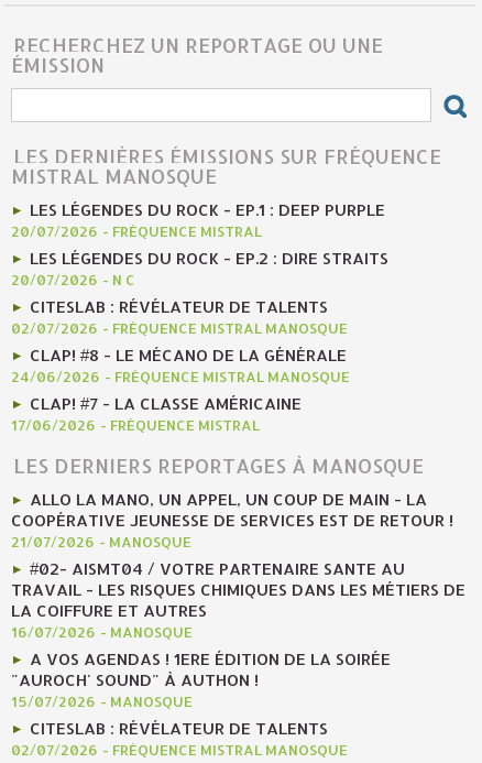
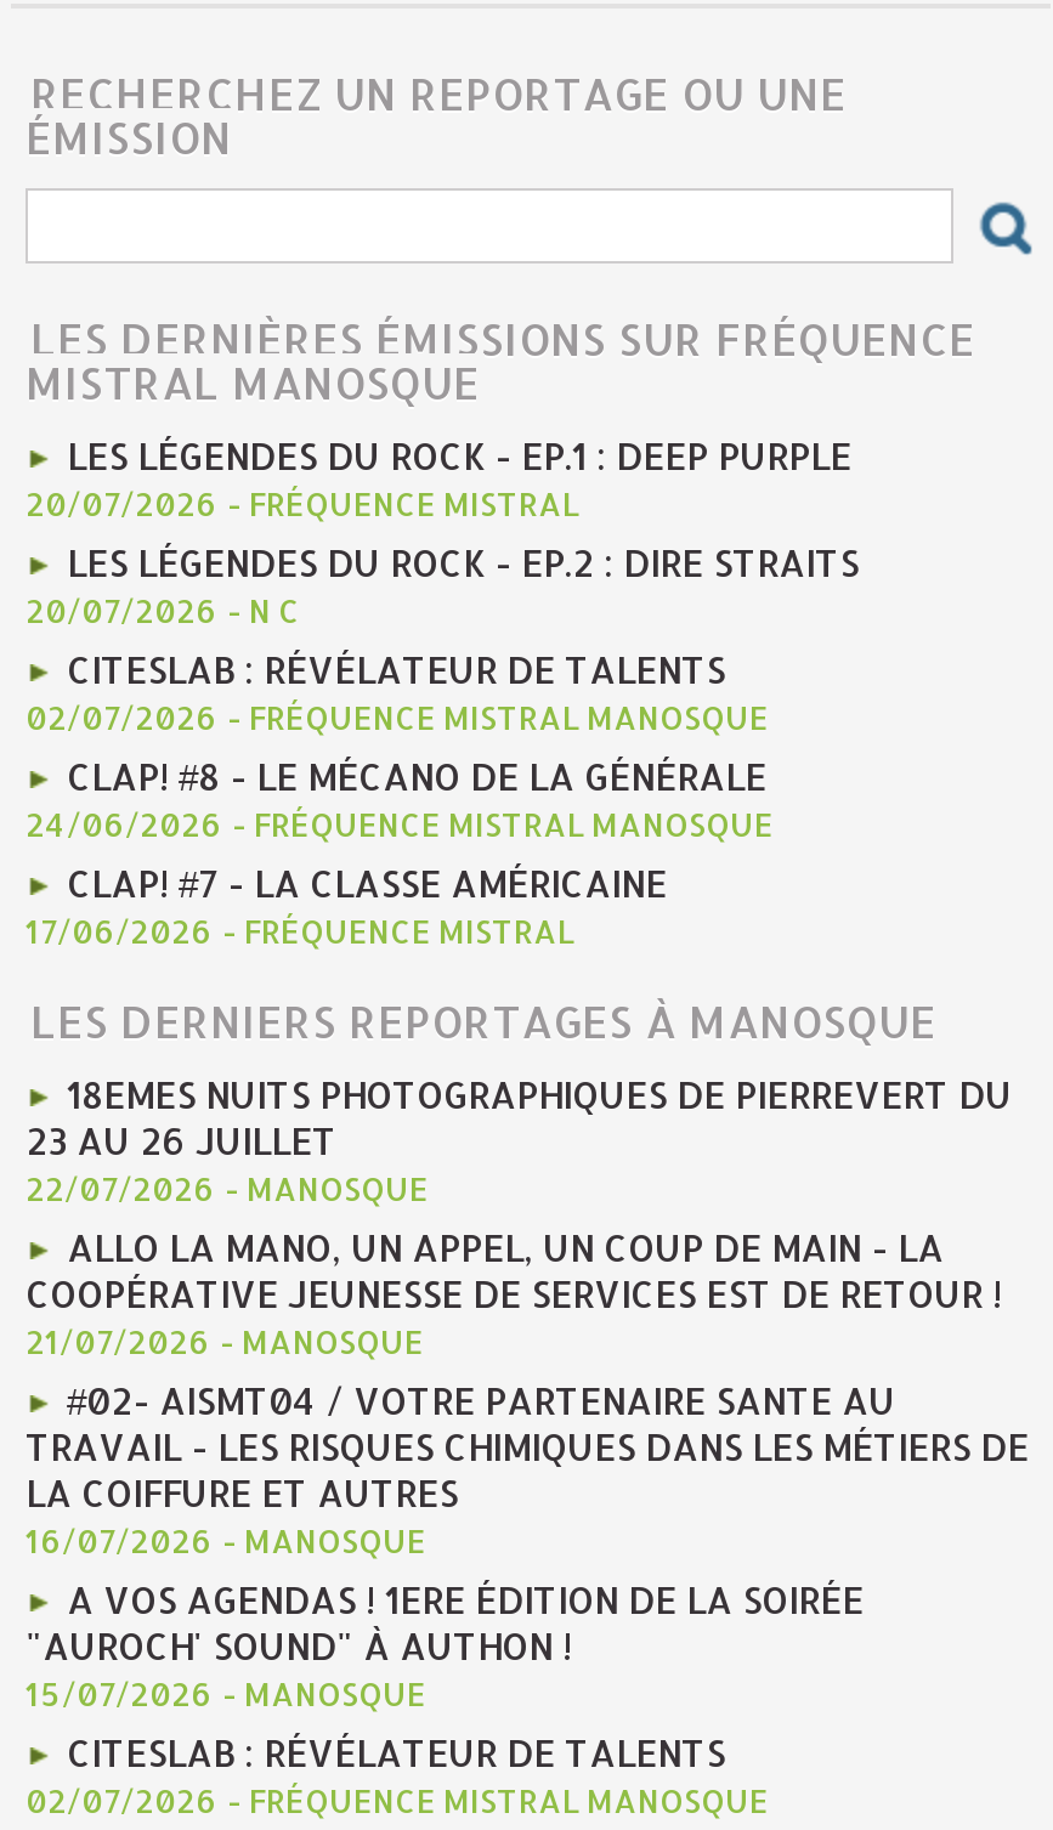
none -> [26,1072,1012,1208] 18EMES NUITS PHOTOGRAPHIQUES DE PIERREVERT DU | 23 AU 26 JUILLET | 22/07/2026 - MANOSQUE

